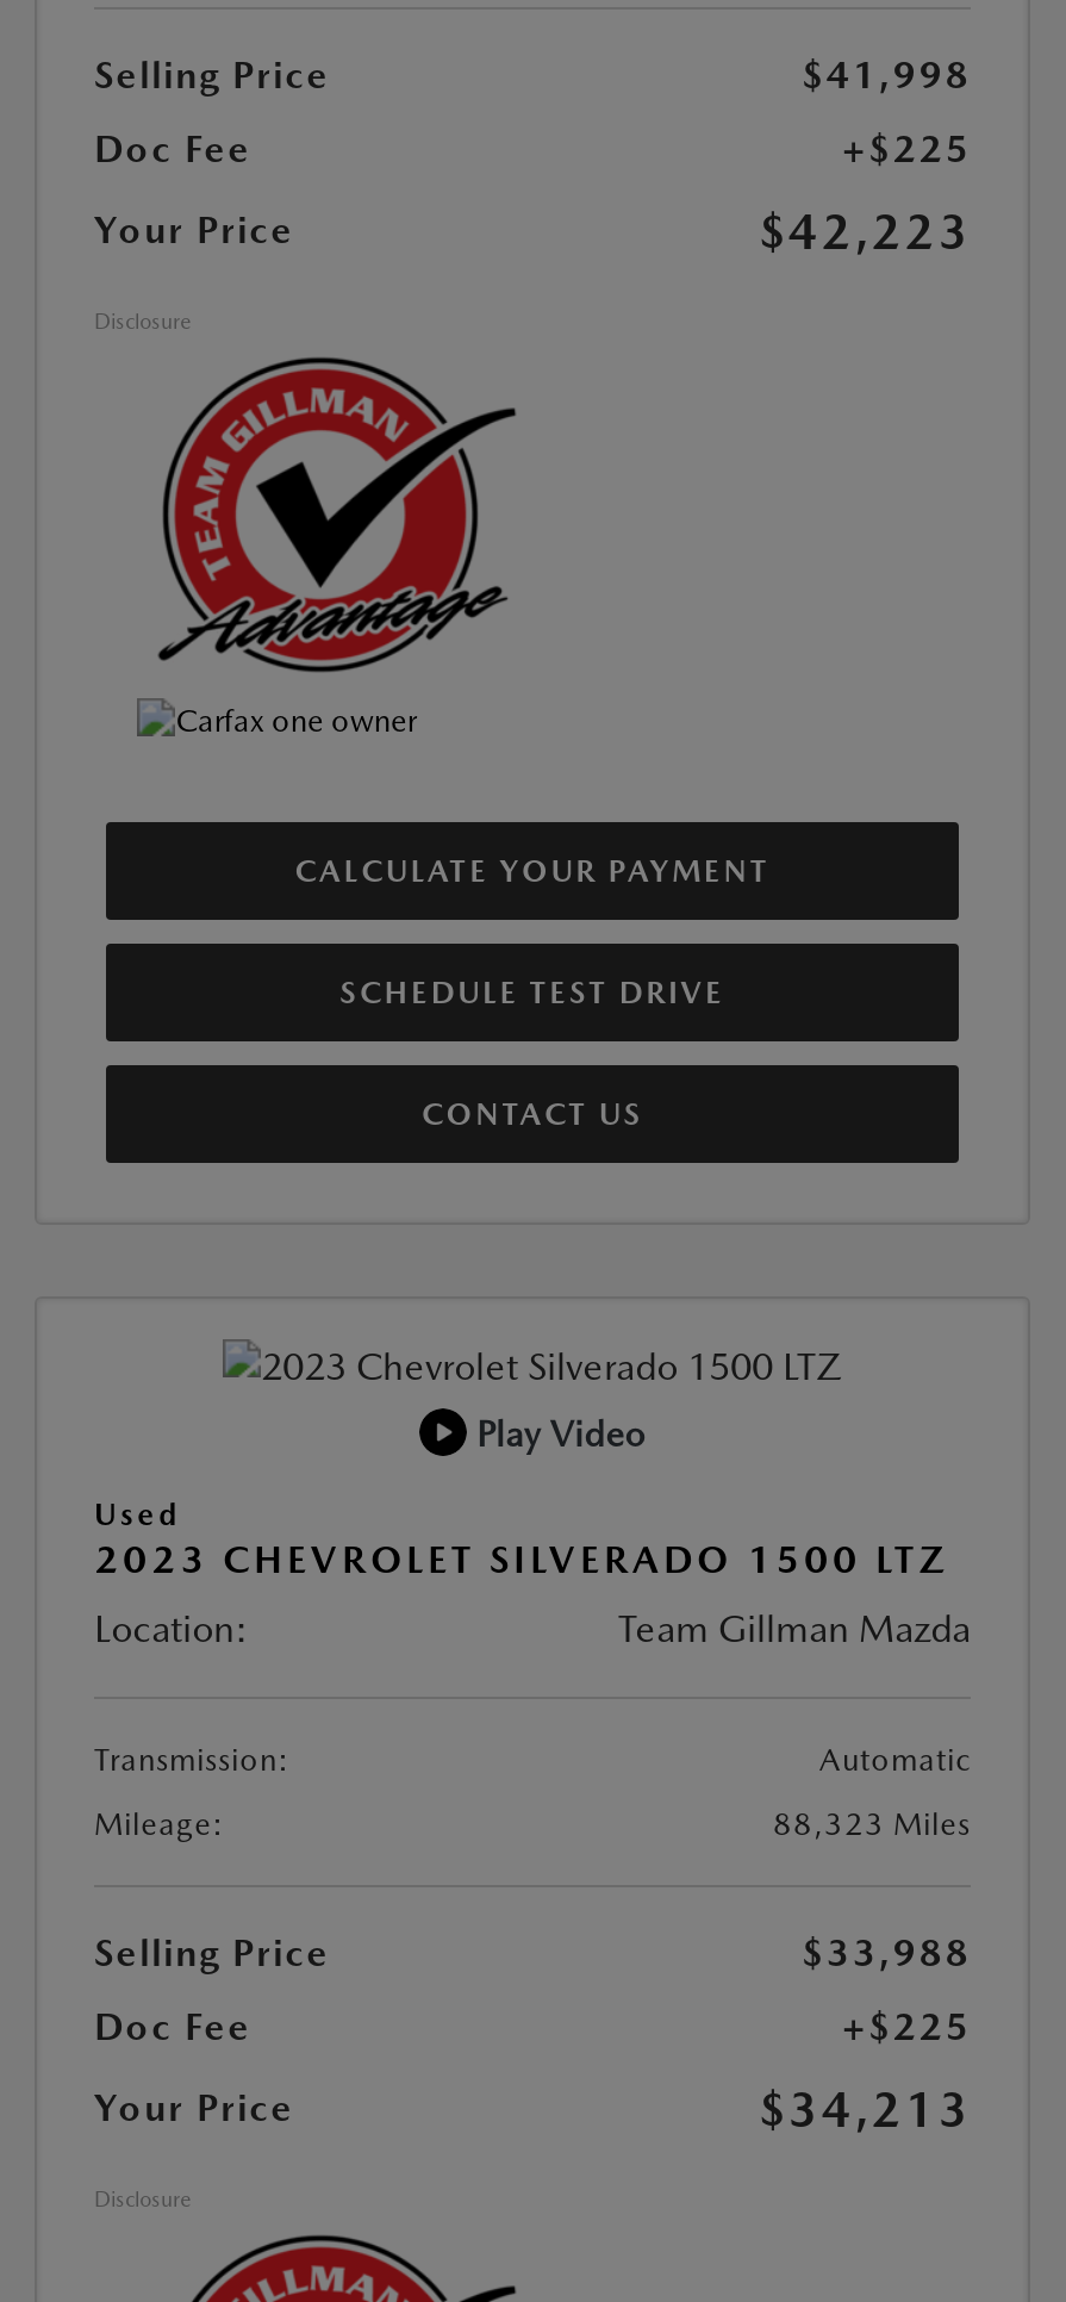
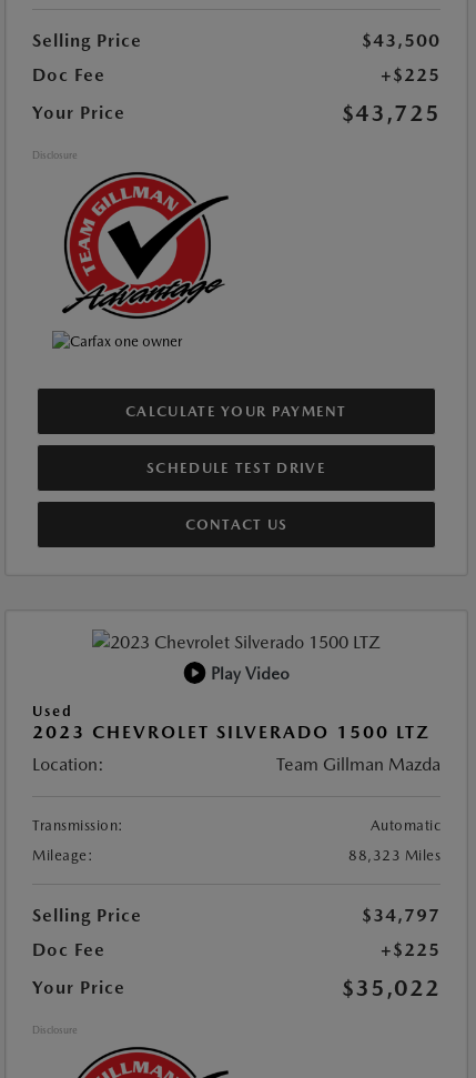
[802,53,971,98] $41,998 -> [362,30,440,51] $43,500
[759,203,971,260] $42,223 -> [342,100,440,127] $43,725
[802,1930,971,1976] $33,988 -> [362,905,440,926] $34,797
[759,2080,971,2138] $34,213 -> [342,975,440,1001] $35,022

